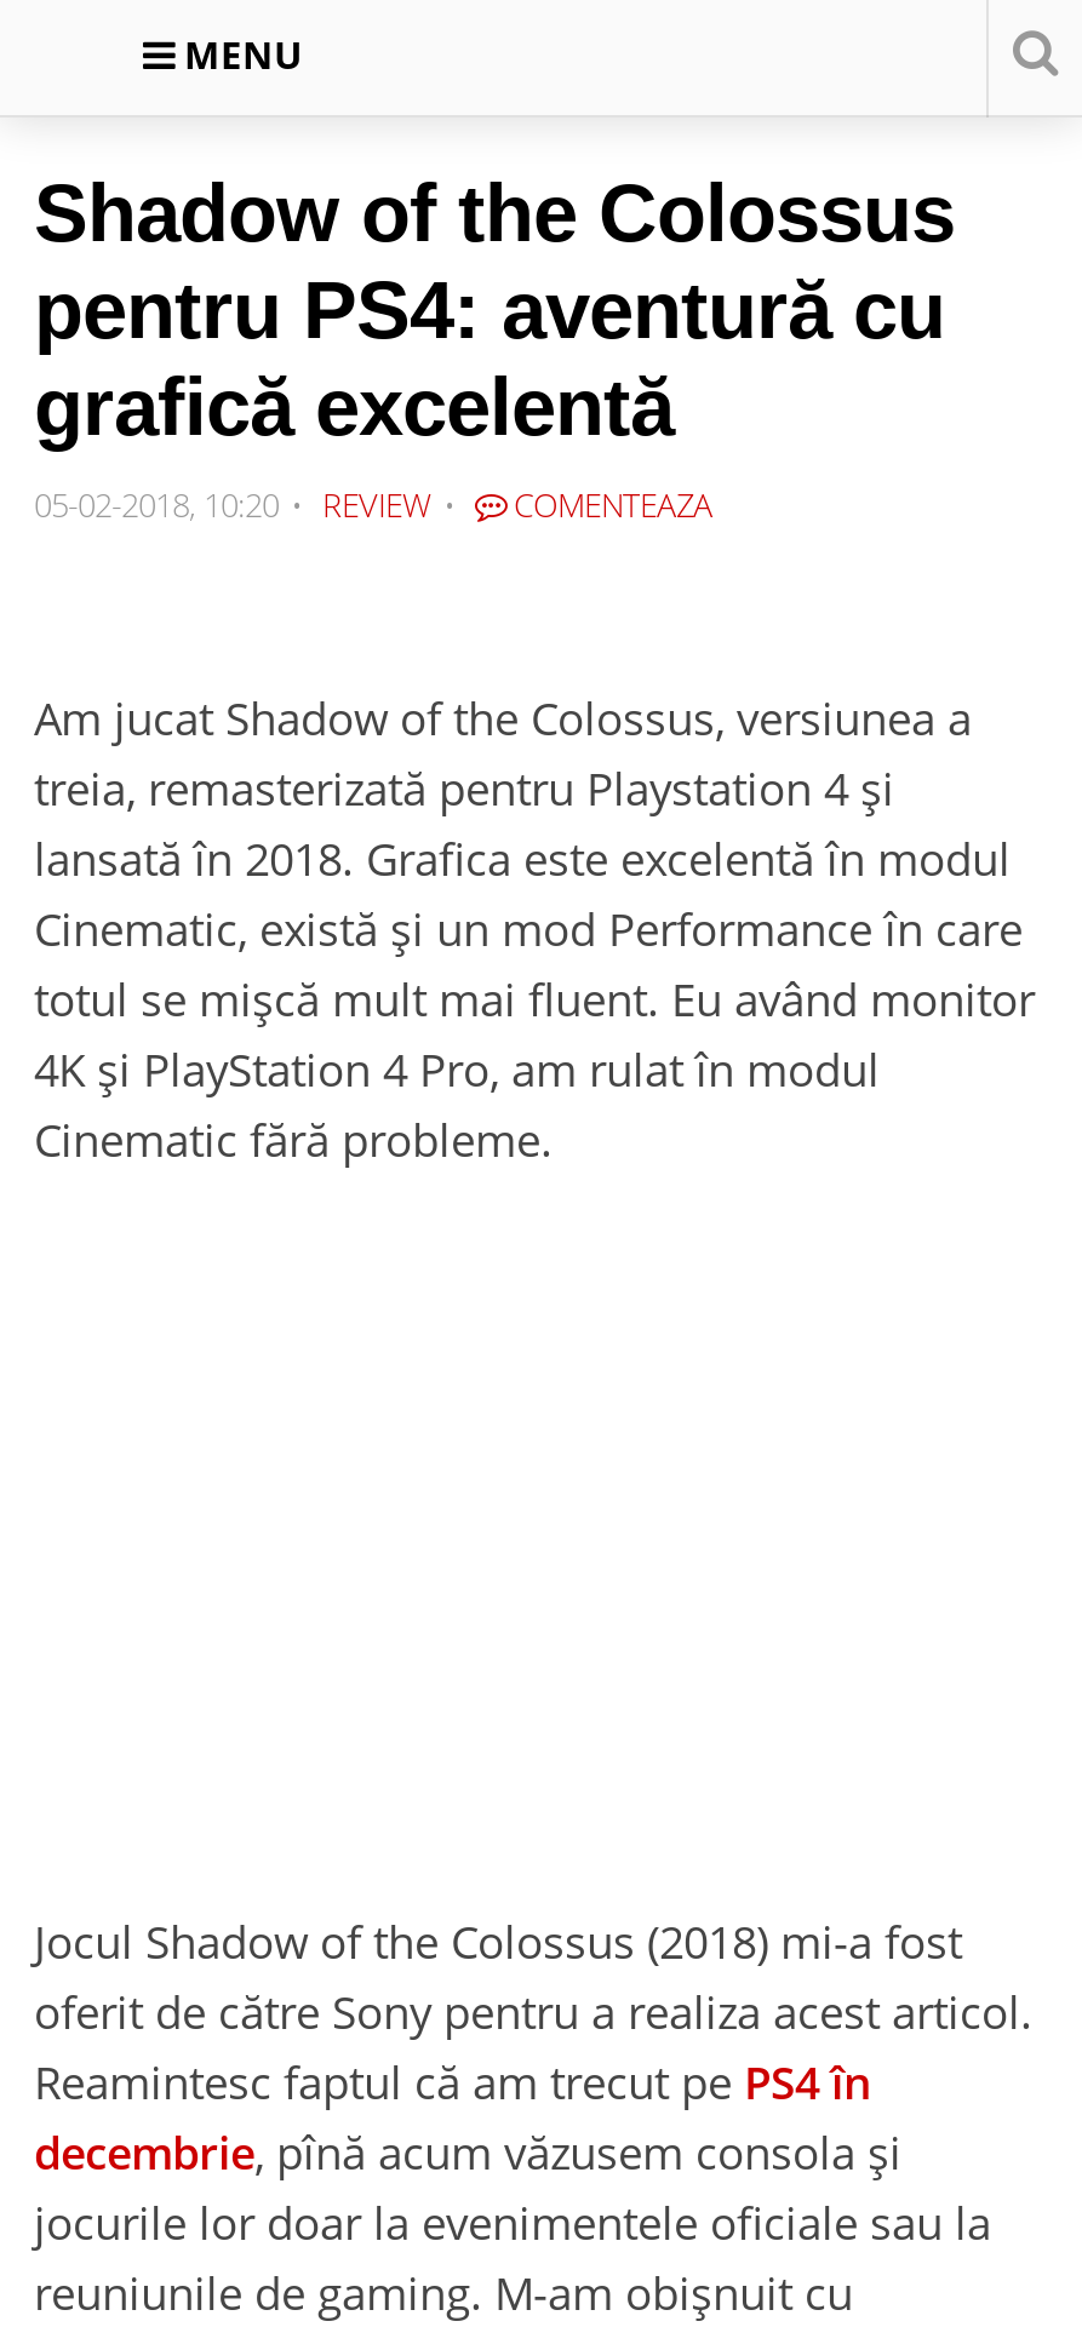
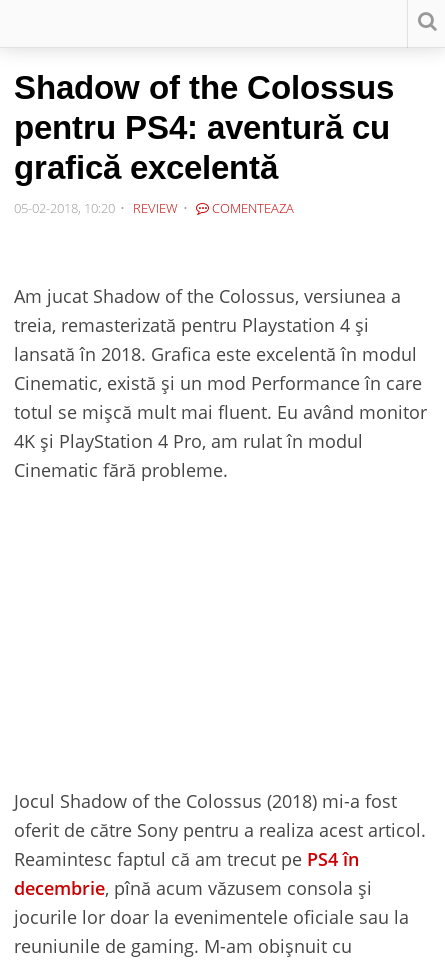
[174,28,303,81] MENU -> none

